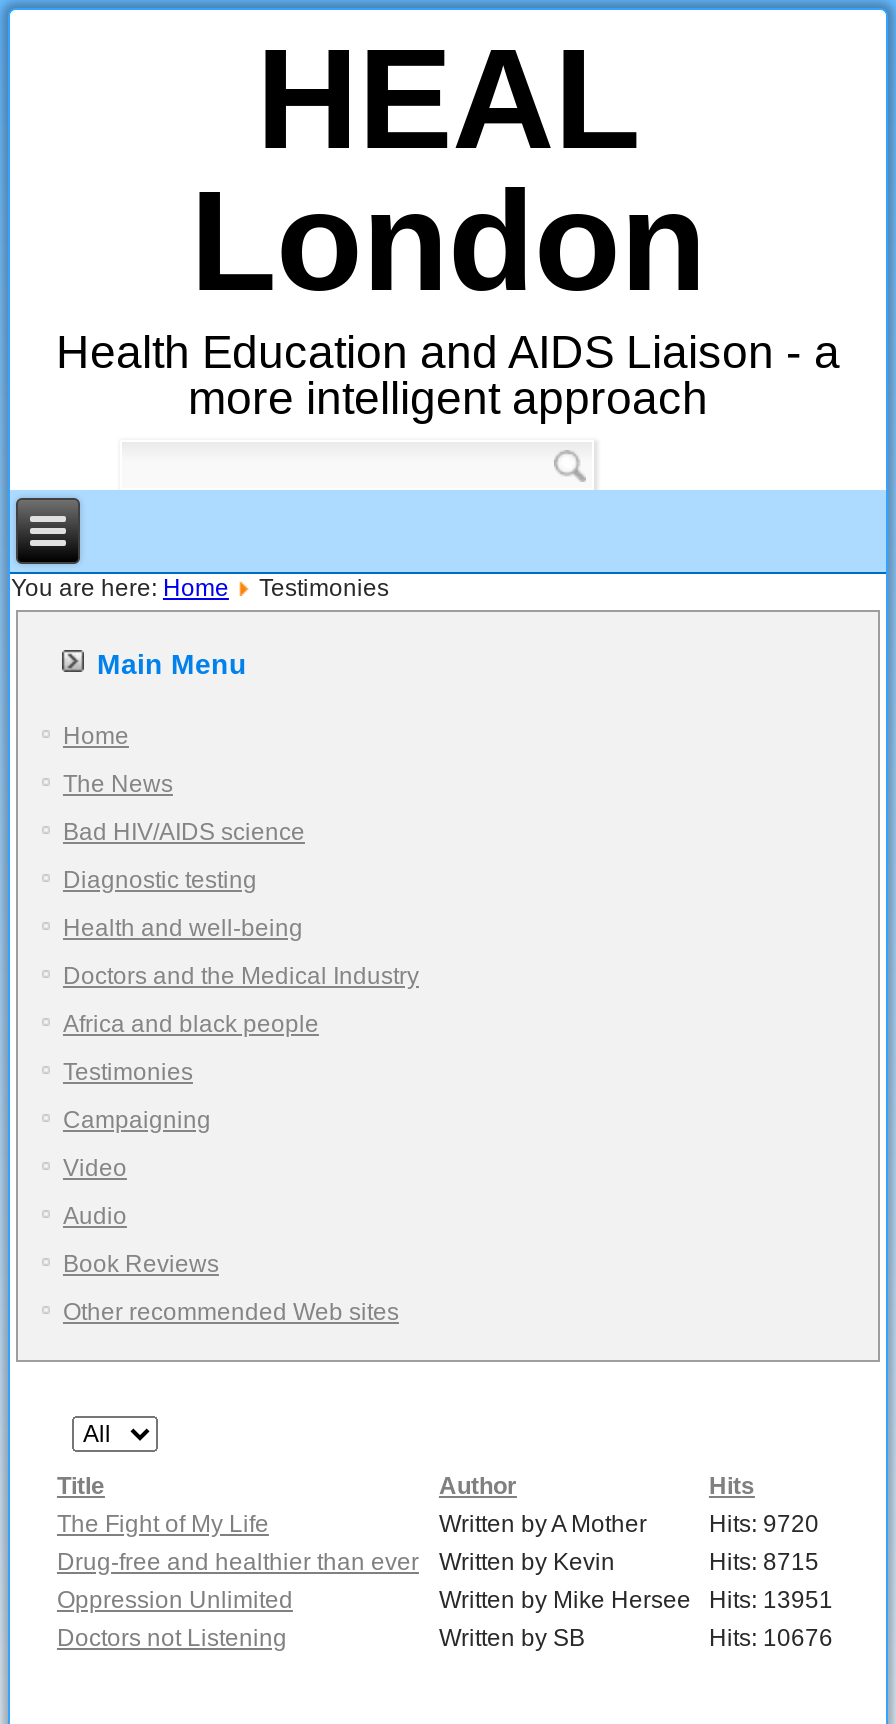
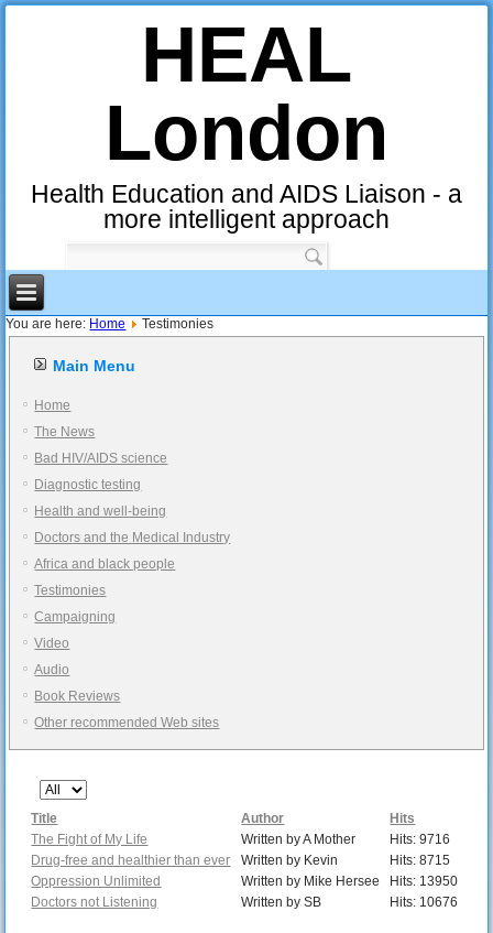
[709,1511,819,1539] Hits: 9720 -> [390,832,451,848] Hits: 9716
[439,1587,833,1615] Written by Mike Hersee Hits: 13951 -> [242,874,458,889] Written by Mike Hersee Hits: 13950

